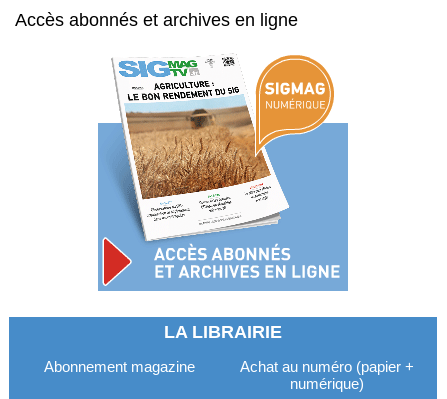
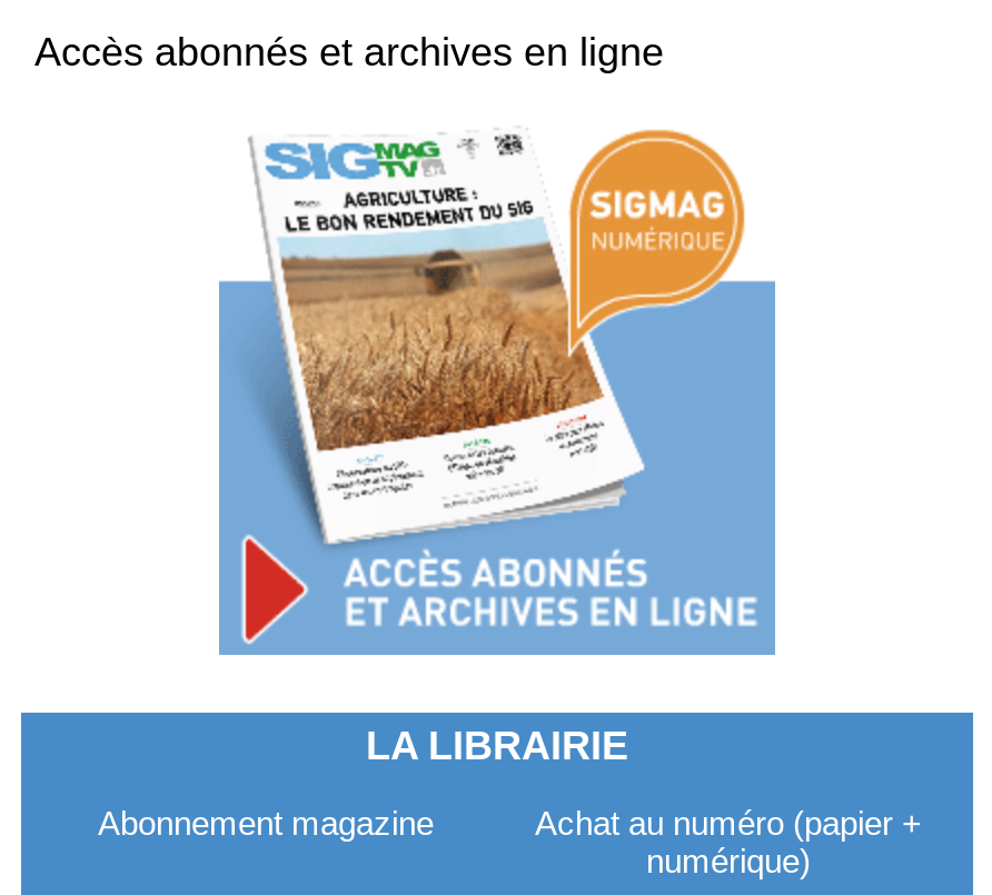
[102,236,137,287] [image] -> [228,533,310,646] [image]

